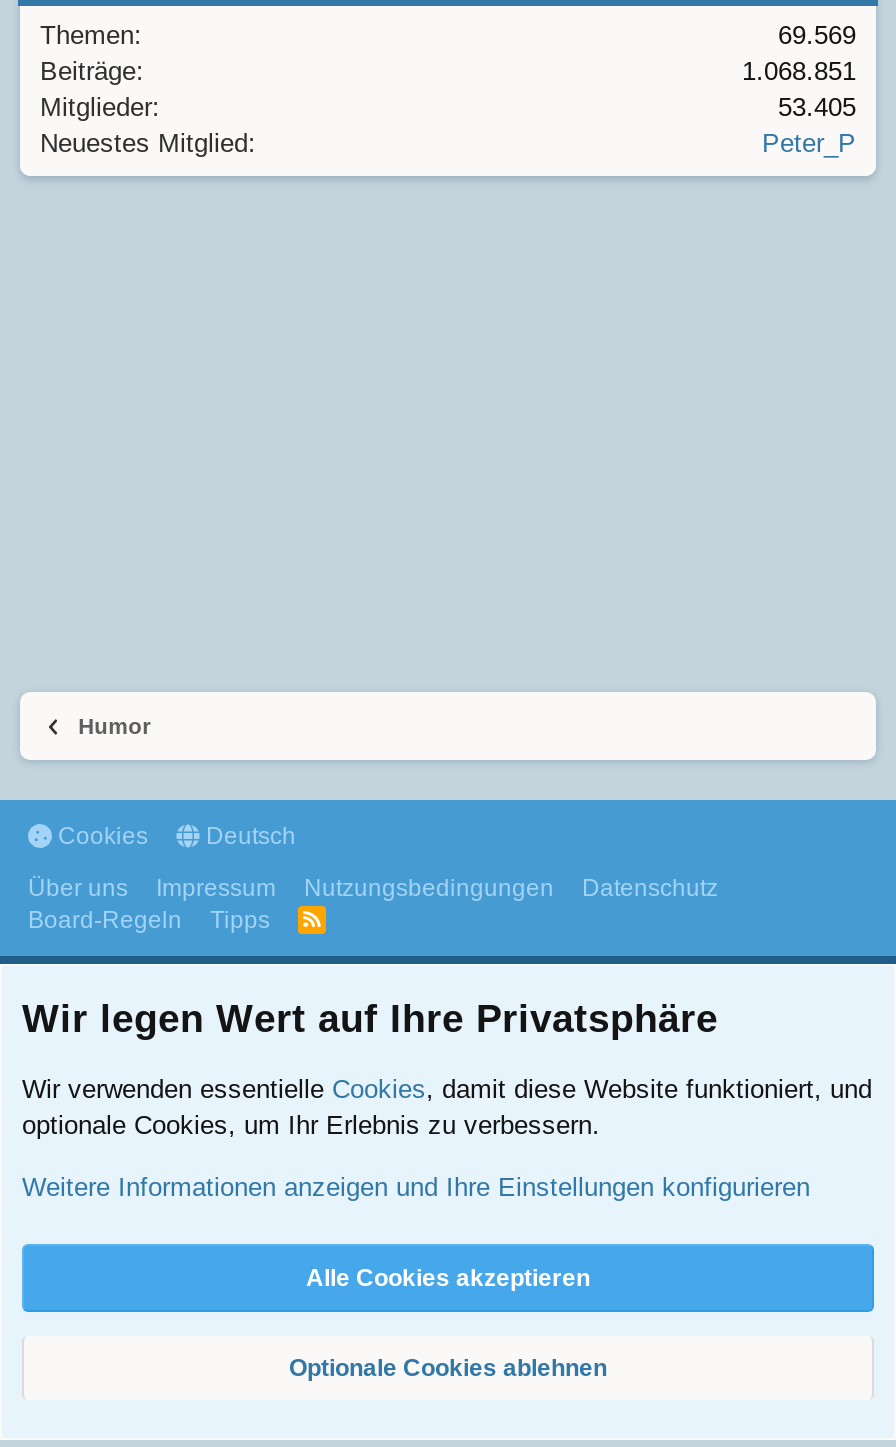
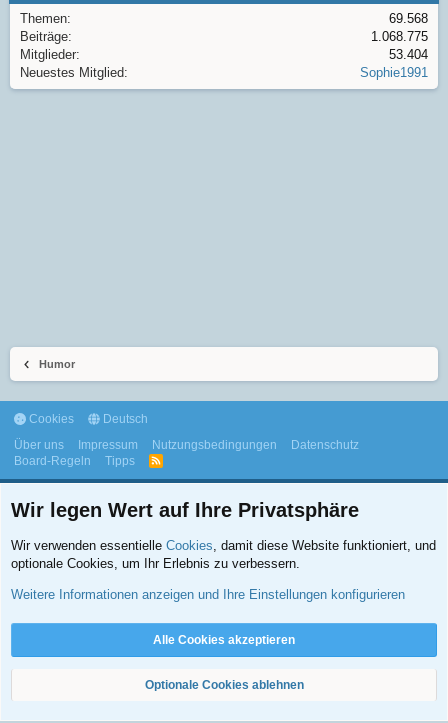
[778,19,856,49] 69.569 -> [389,11,428,26] 69.568
[742,55,856,85] 1.068.851 -> [371,29,428,44] 1.068.775
[778,91,856,121] 53.405 -> [389,47,428,62] 53.404
[762,127,856,157] Peter_P -> [360,65,428,80] Sophie1991

